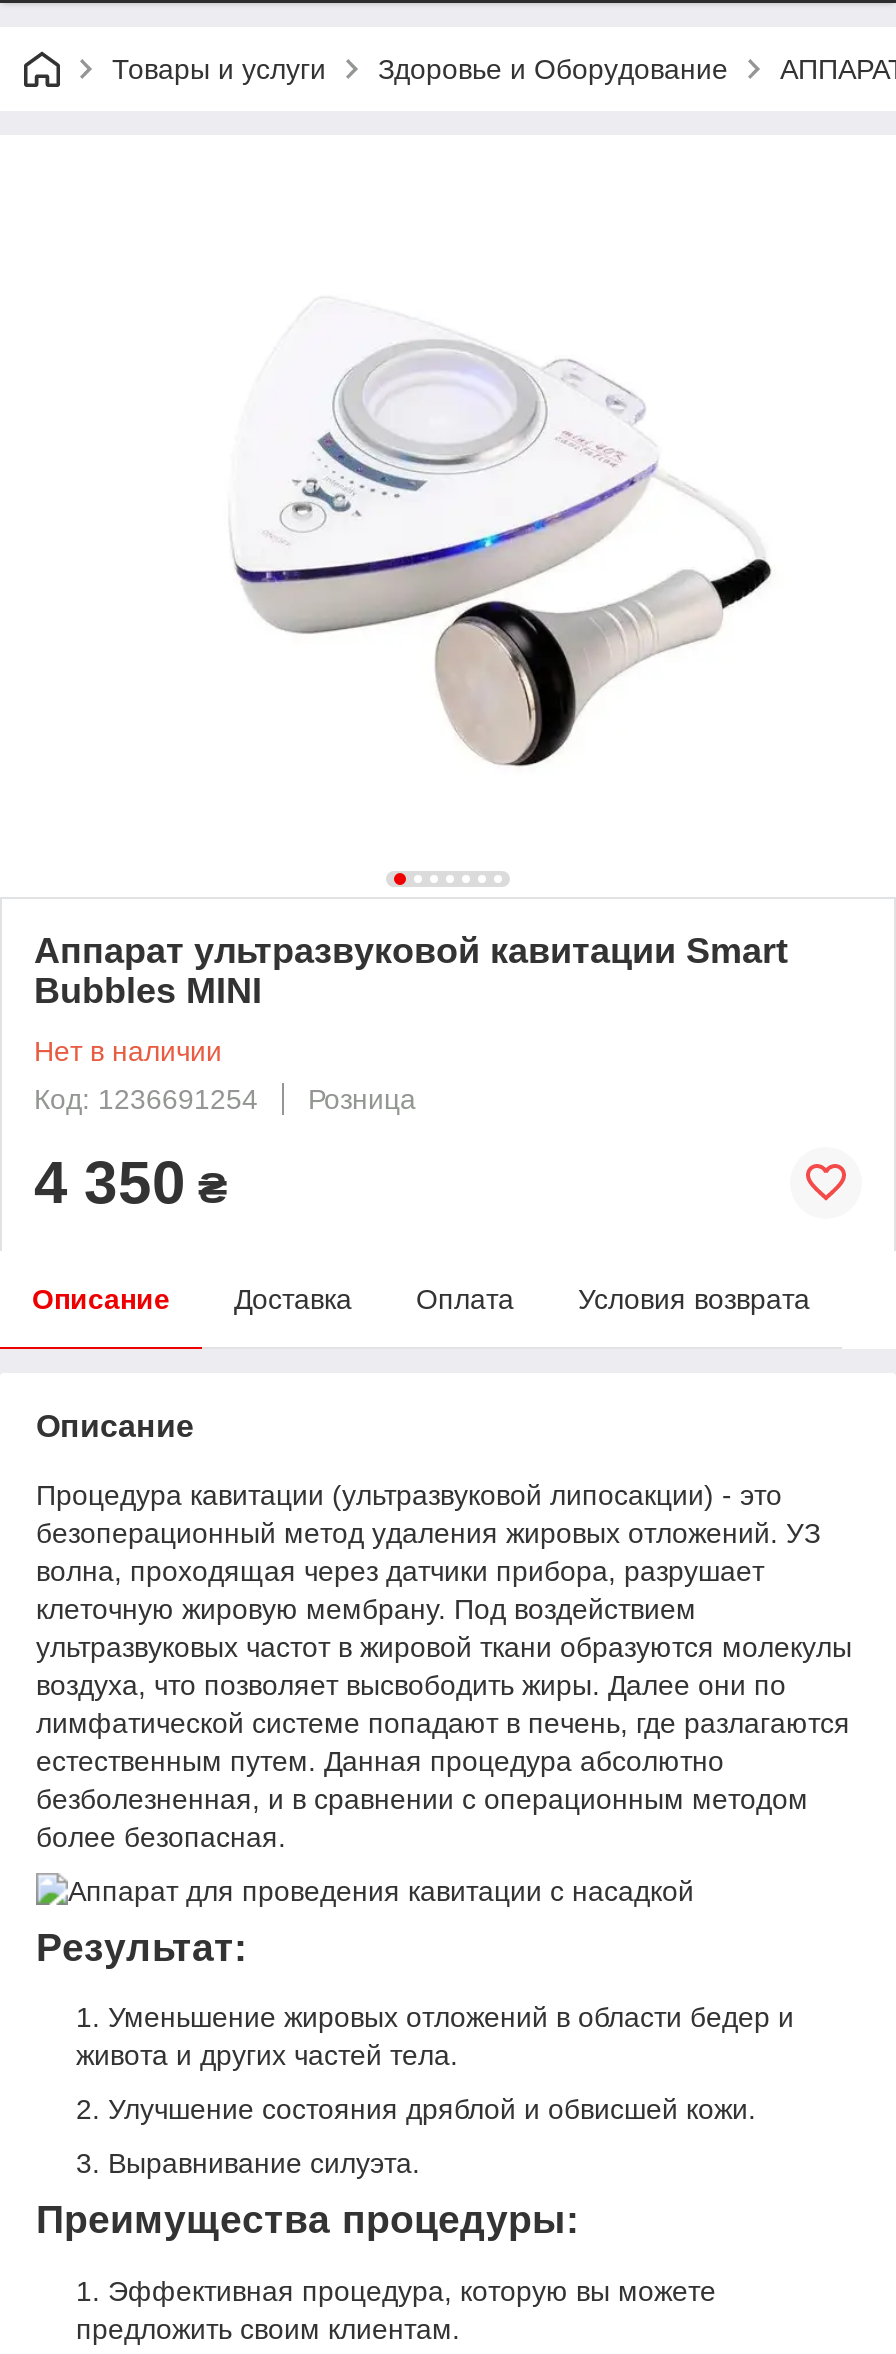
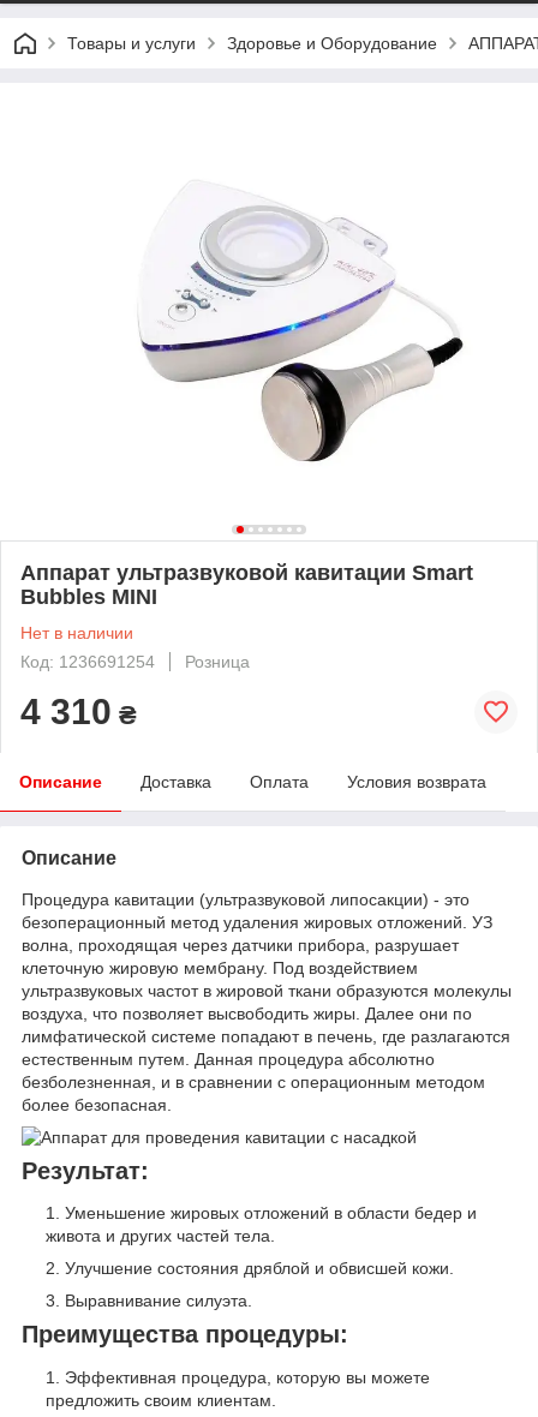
[34,1149,228,1215] 4 350 ₴ -> [20,691,137,731] 4 310 ₴

